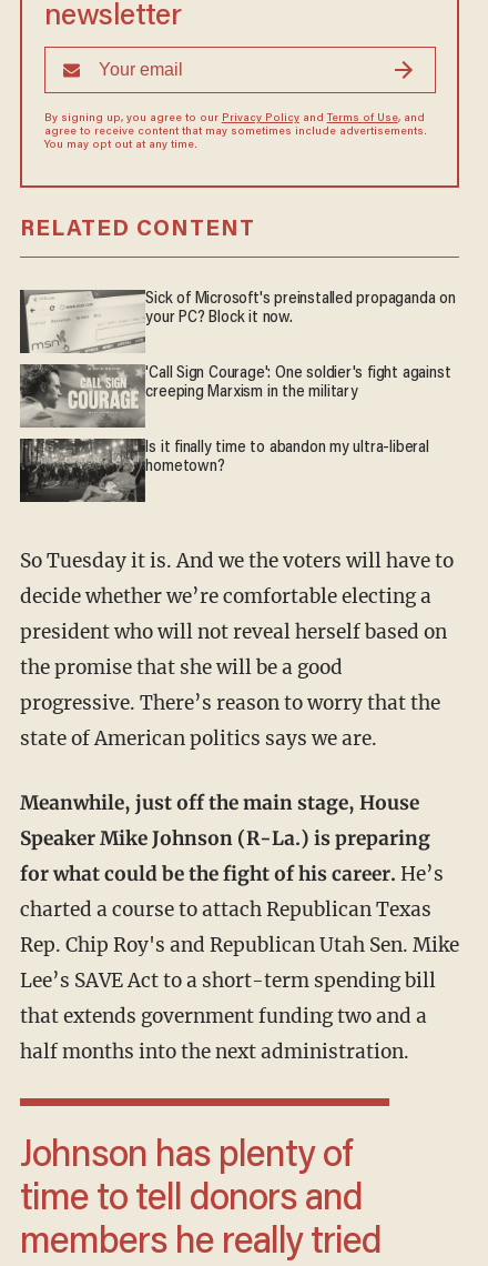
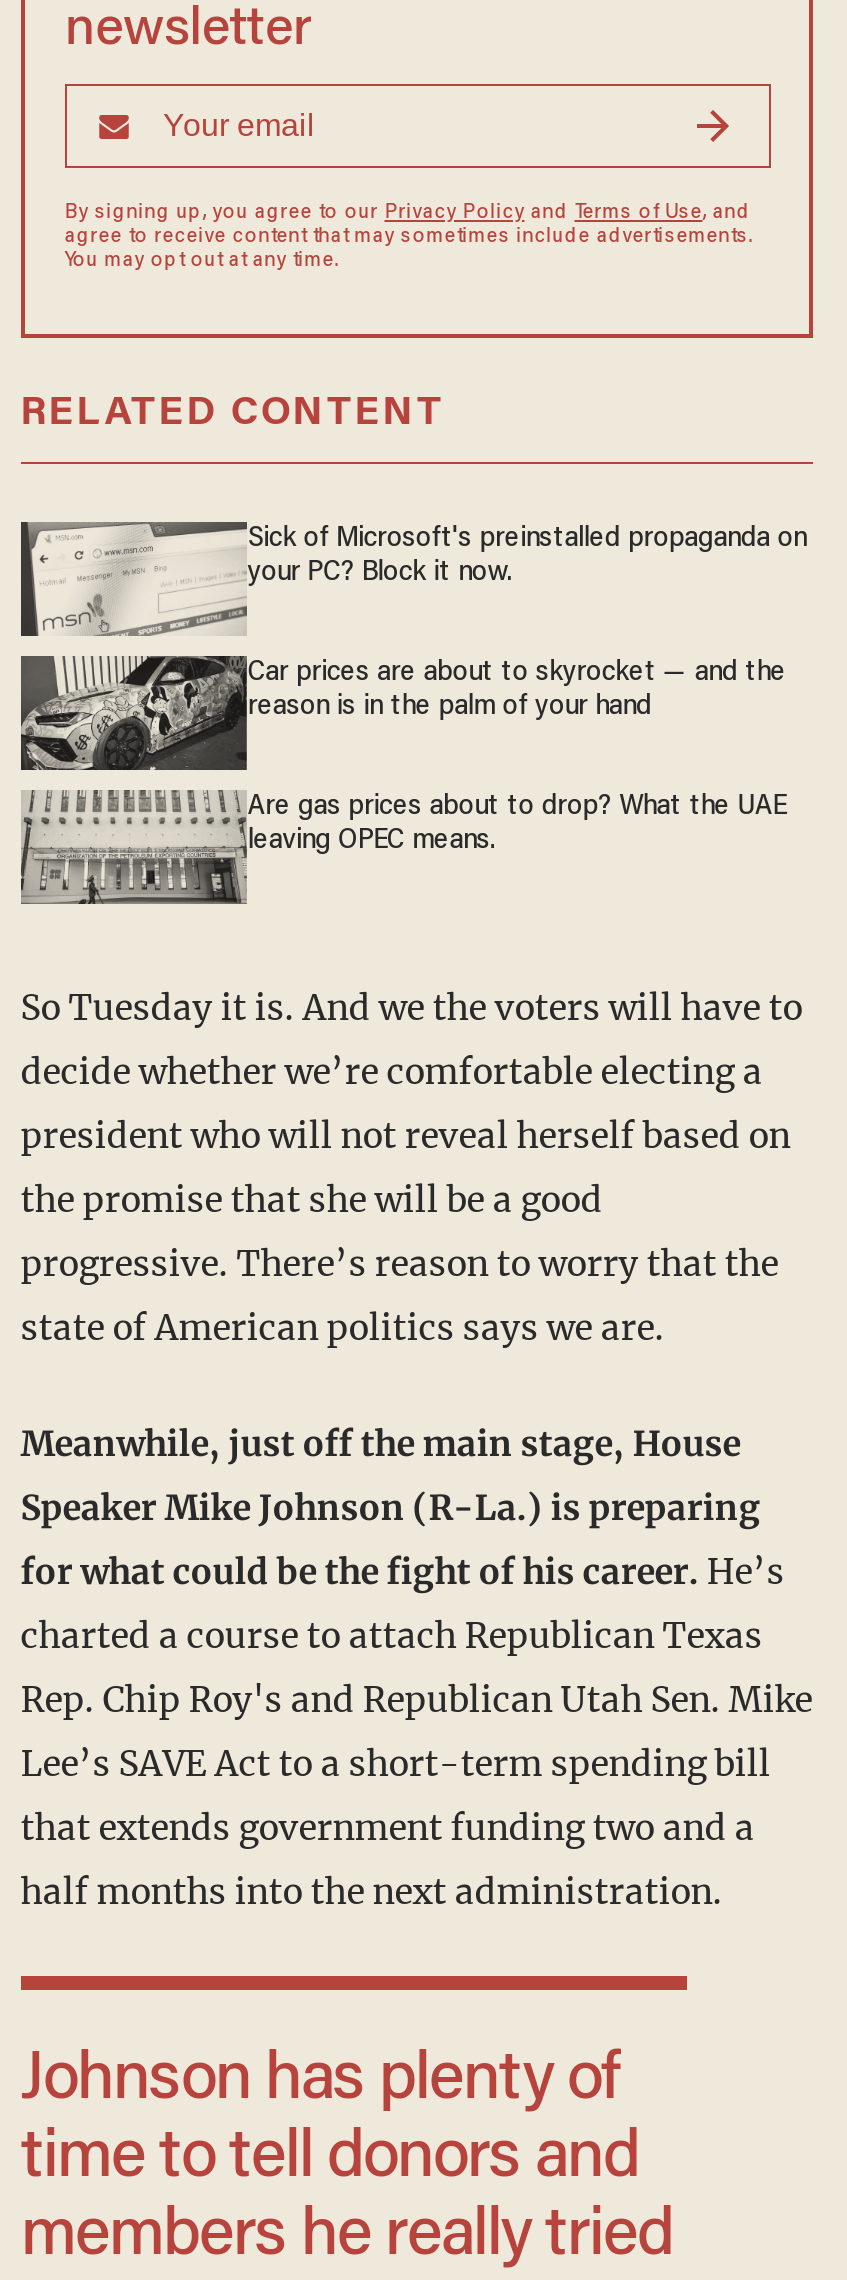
[20,364,451,429] [image] | 'Call Sign Courage': One soldier's fight against | creeping Marxism in the military -> [19,656,786,770] [image] | Car prices are about to skyrocket — and the | reason is in the palm of your hand
[19,438,429,502] [image] | Is it finally time to abandon my ultra-liberal | hometown? -> [19,788,786,906] [image] | Are gas prices about to drop? What the UAE | leaving OPEC means.

